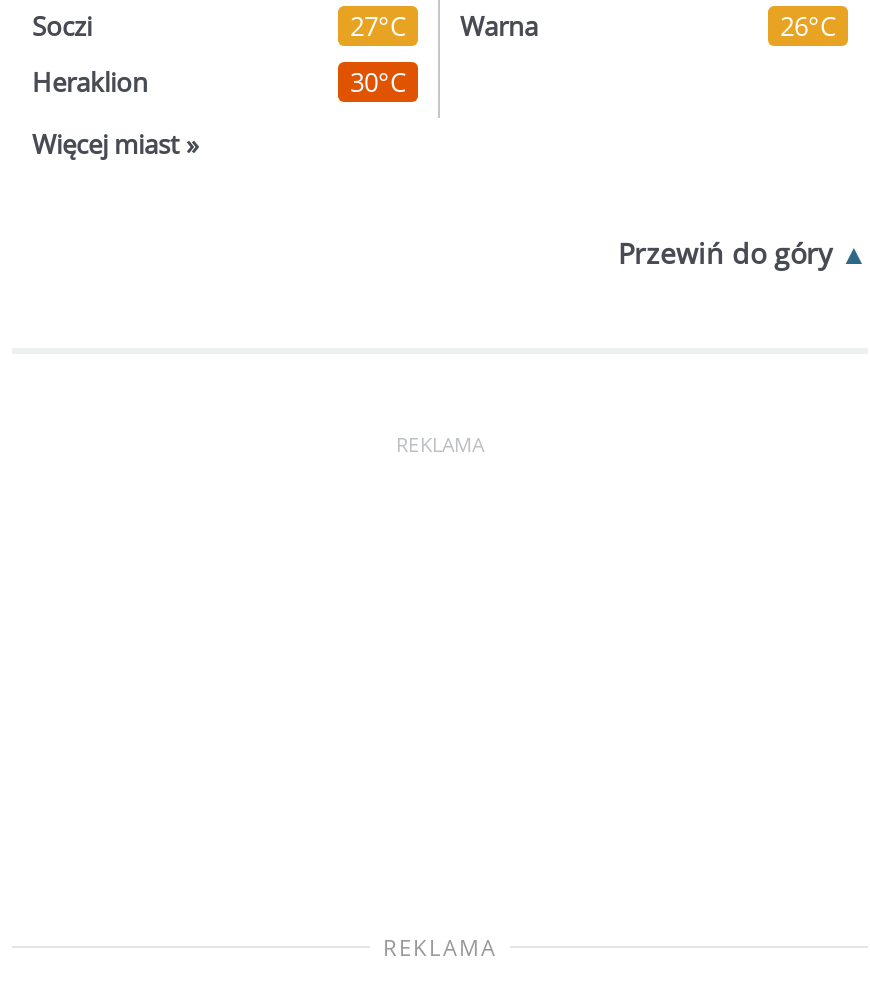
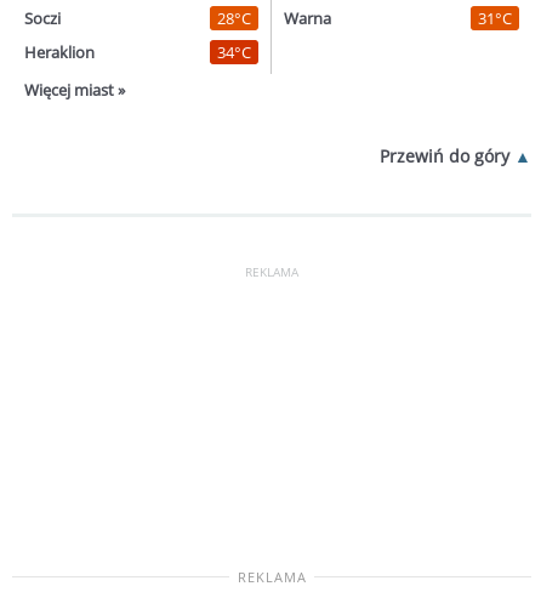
[350,9,538,45] 27°C Warna -> [217,8,331,30] 28°C Warna
[780,9,836,45] 26°C -> [478,8,512,30] 31°C
[350,65,406,101] 30°C -> [217,42,251,64] 34°C

